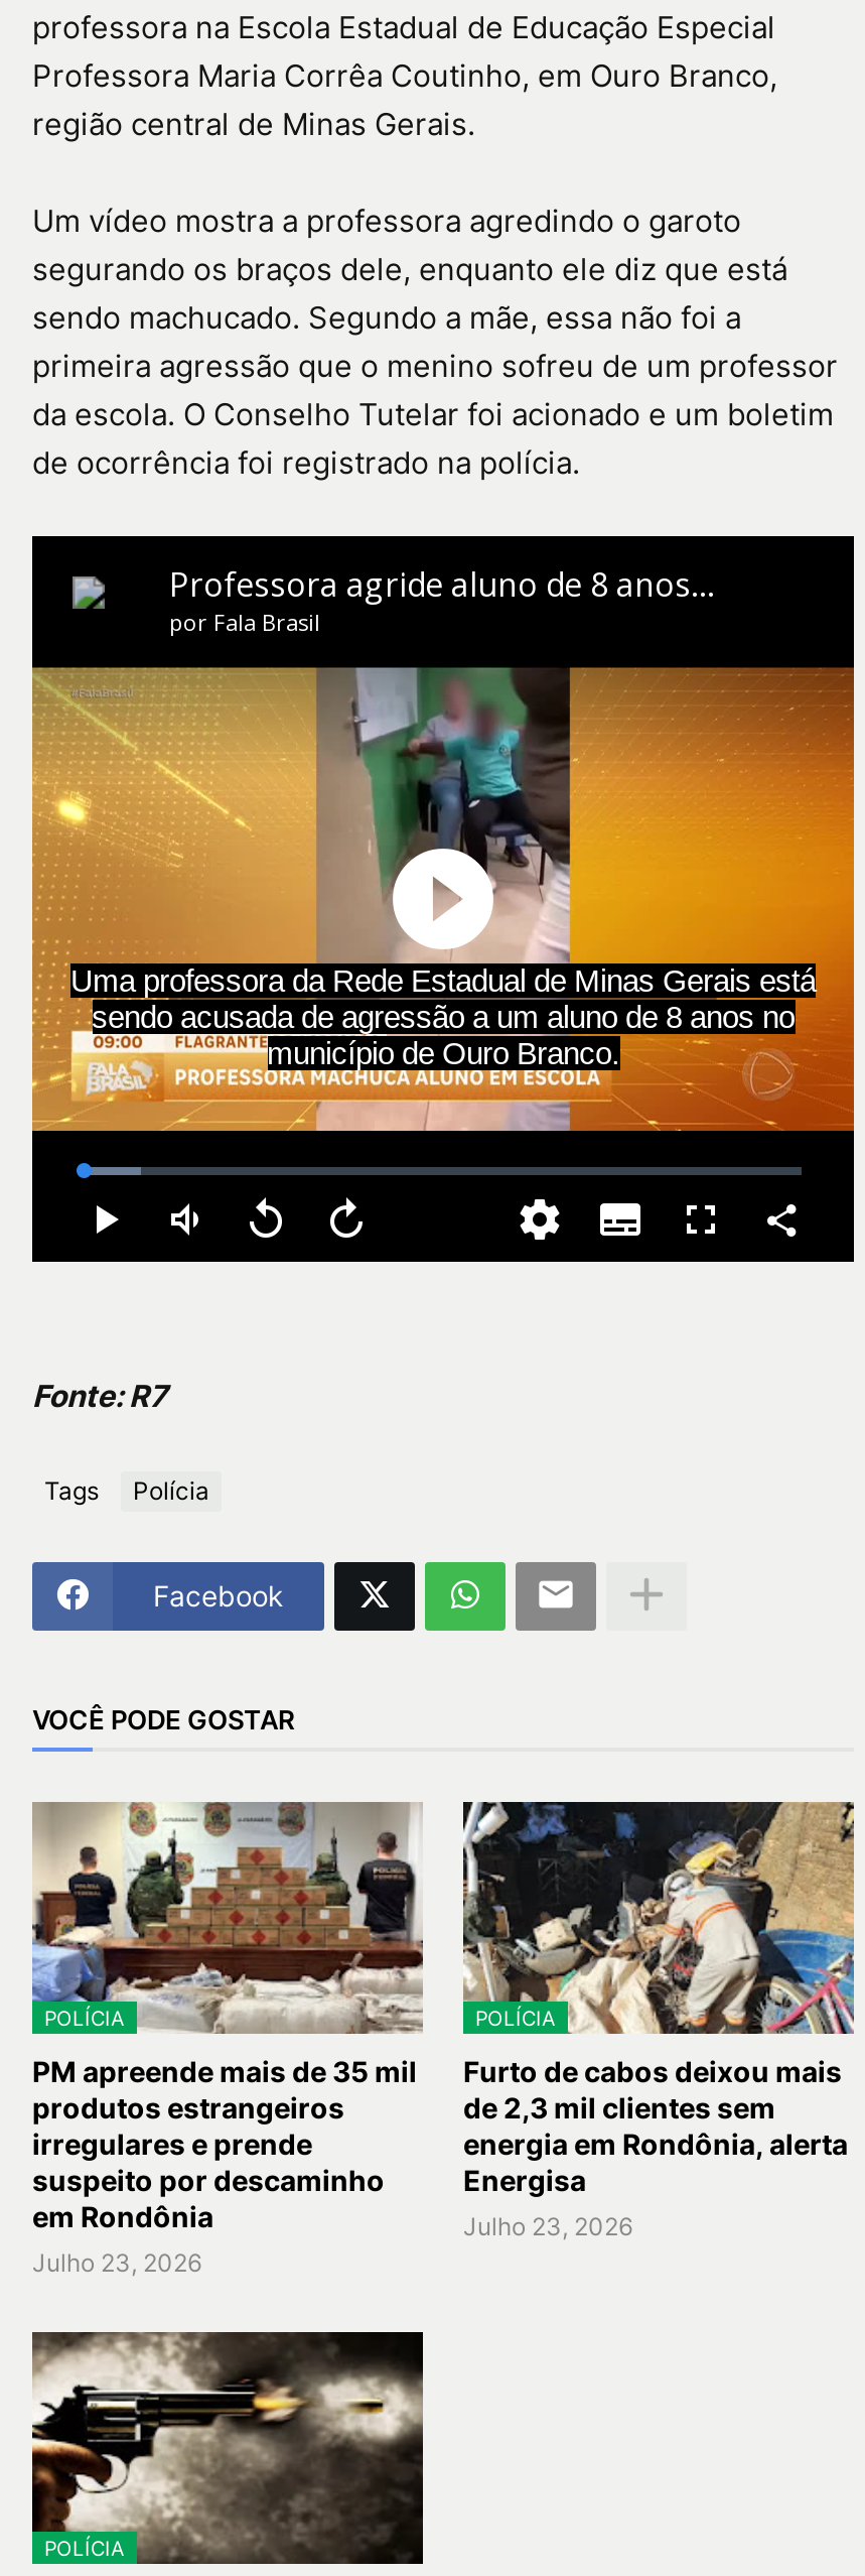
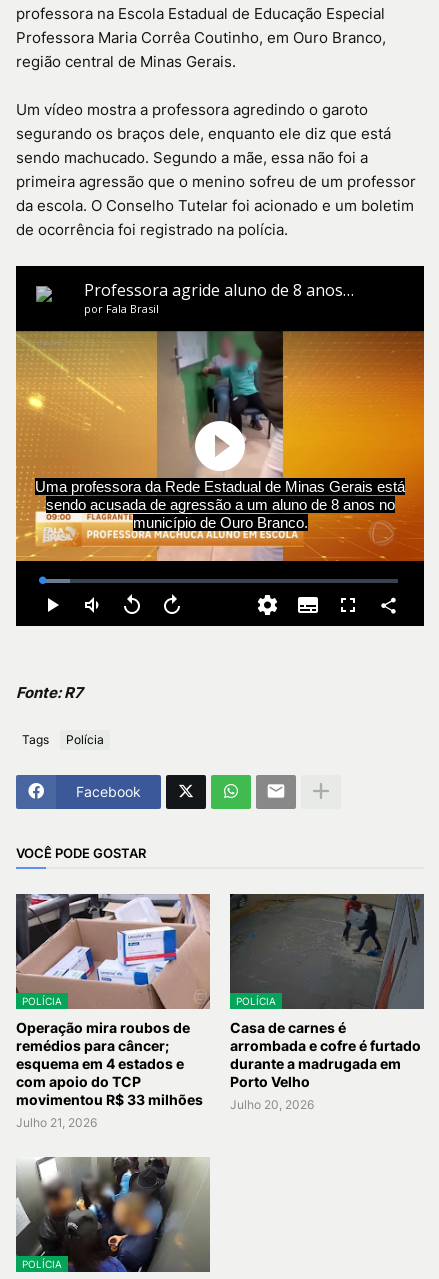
[30,1802,423,2277] [image] | PM apreende mais de 35 mil | produtos estrangeiros | irregulares e prende | suspeito por descaminho | em Rondônia | Julho 23, 2026 -> [15,893,210,1130] [image] | Operação mira roubos de | remédios para câncer; | esquema em 4 estados e | com apoio do TCP | movimentou R$ 33 milhões | Julho 21, 2026
[461,1802,856,2241] [image] | Furto de cabos deixou mais | de 2,3 mil clientes sem | energia em Rondônia, alerta | Energisa | Julho 23, 2026 -> [229,893,425,1112] [image] | Casa de carnes é | arrombada e cofre é furtado | durante a madrugada em | Porto Velho | Julho 20, 2026
[30,2330,425,2566] [image] -> [15,1157,210,1273] [image]

